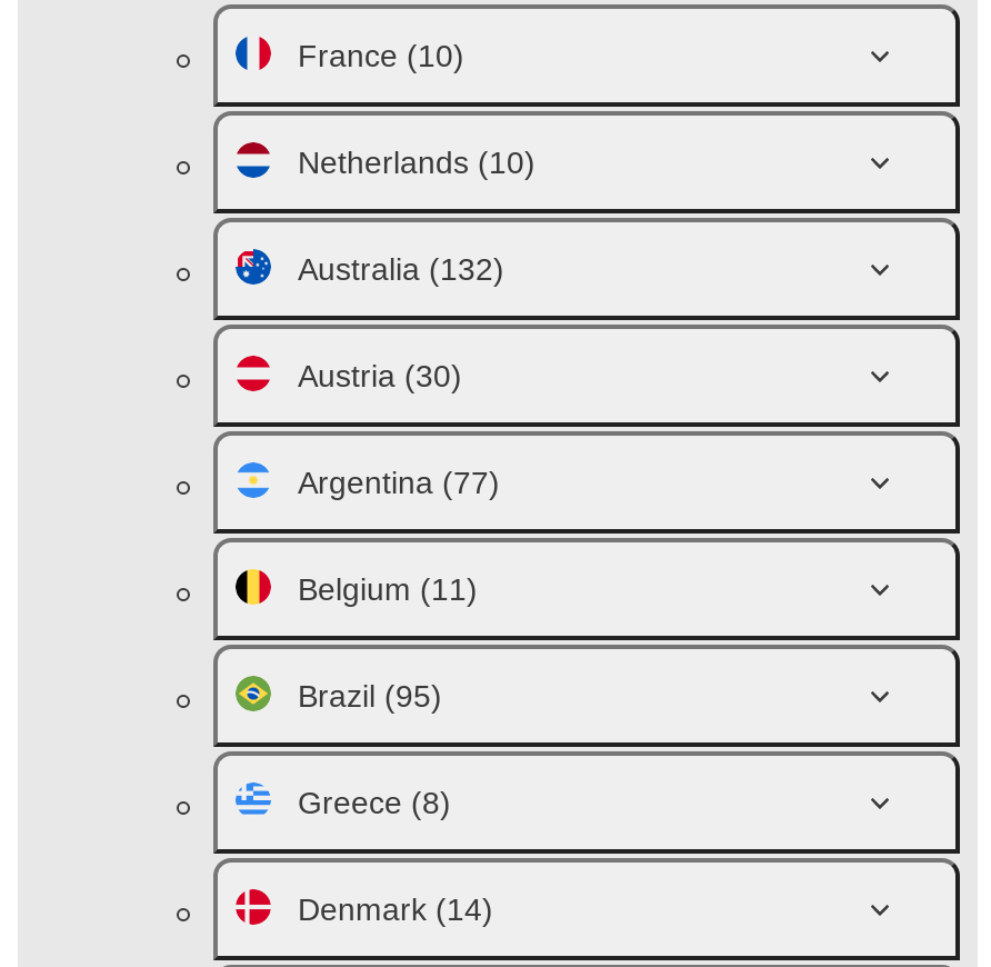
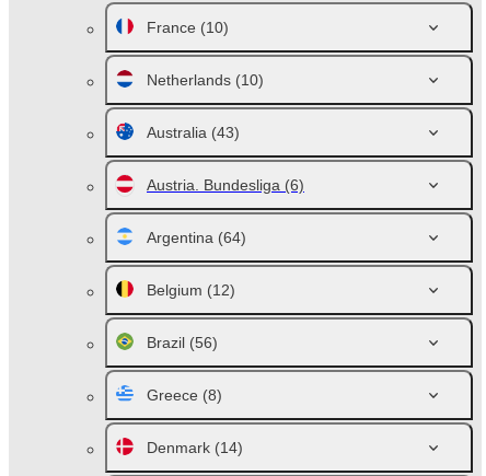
[298,251,504,287] Australia (132) -> [147,124,240,141] Australia (43)
[298,358,462,393] Austria (30) -> [147,176,304,194] Austria. Bundesliga (6)
[298,465,500,500] Argentina (77) -> [147,229,246,246] Argentina (64)
[298,571,478,607] Belgium (11) -> [147,281,235,299] Belgium (12)
[298,678,442,714] Brazil (95) -> [147,334,218,351] Brazil (56)

